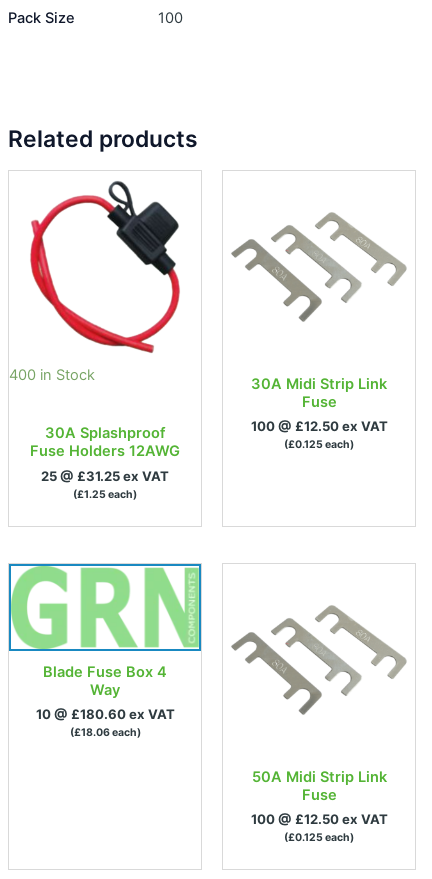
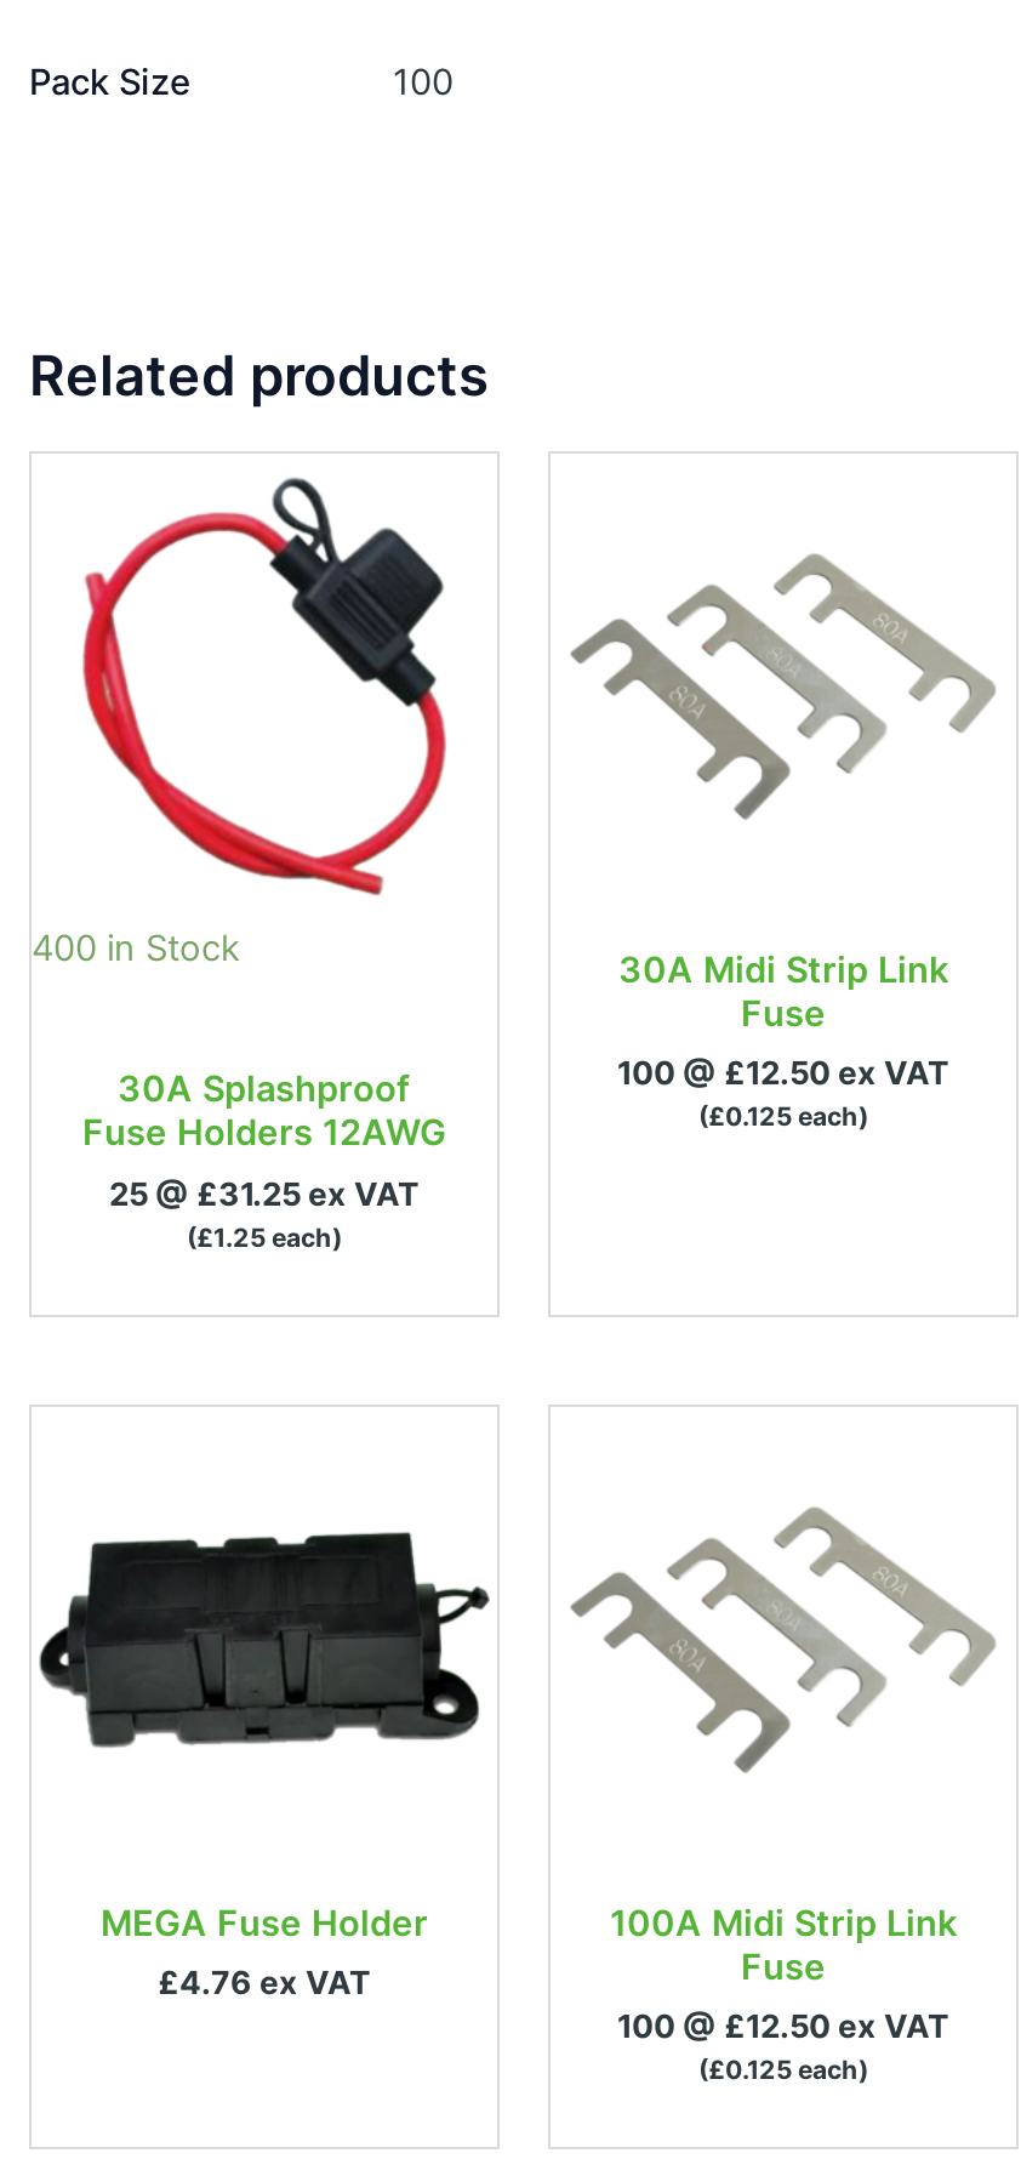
[8,563,202,698] [image] -> [32,1407,497,1732] [image]
[35,663,174,739] Blade Fuse Box 4 | Way | 10 @ £180.60 ex VAT | (£18.06 each) -> [101,1902,428,2002] MEGA Fuse Holder | £4.76 ex VAT
[251,768,386,786] 50A Midi Strip Link -> [610,1902,957,1945] 100A Midi Strip Link

